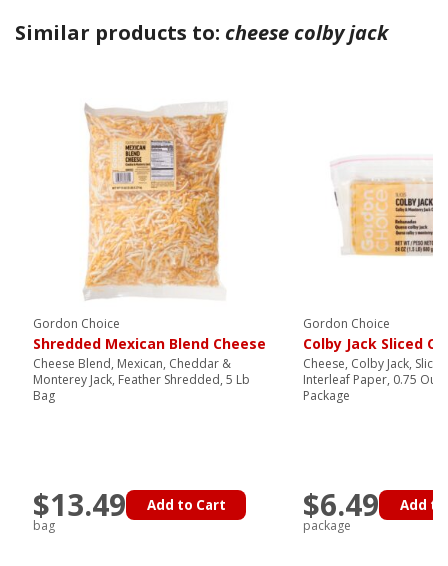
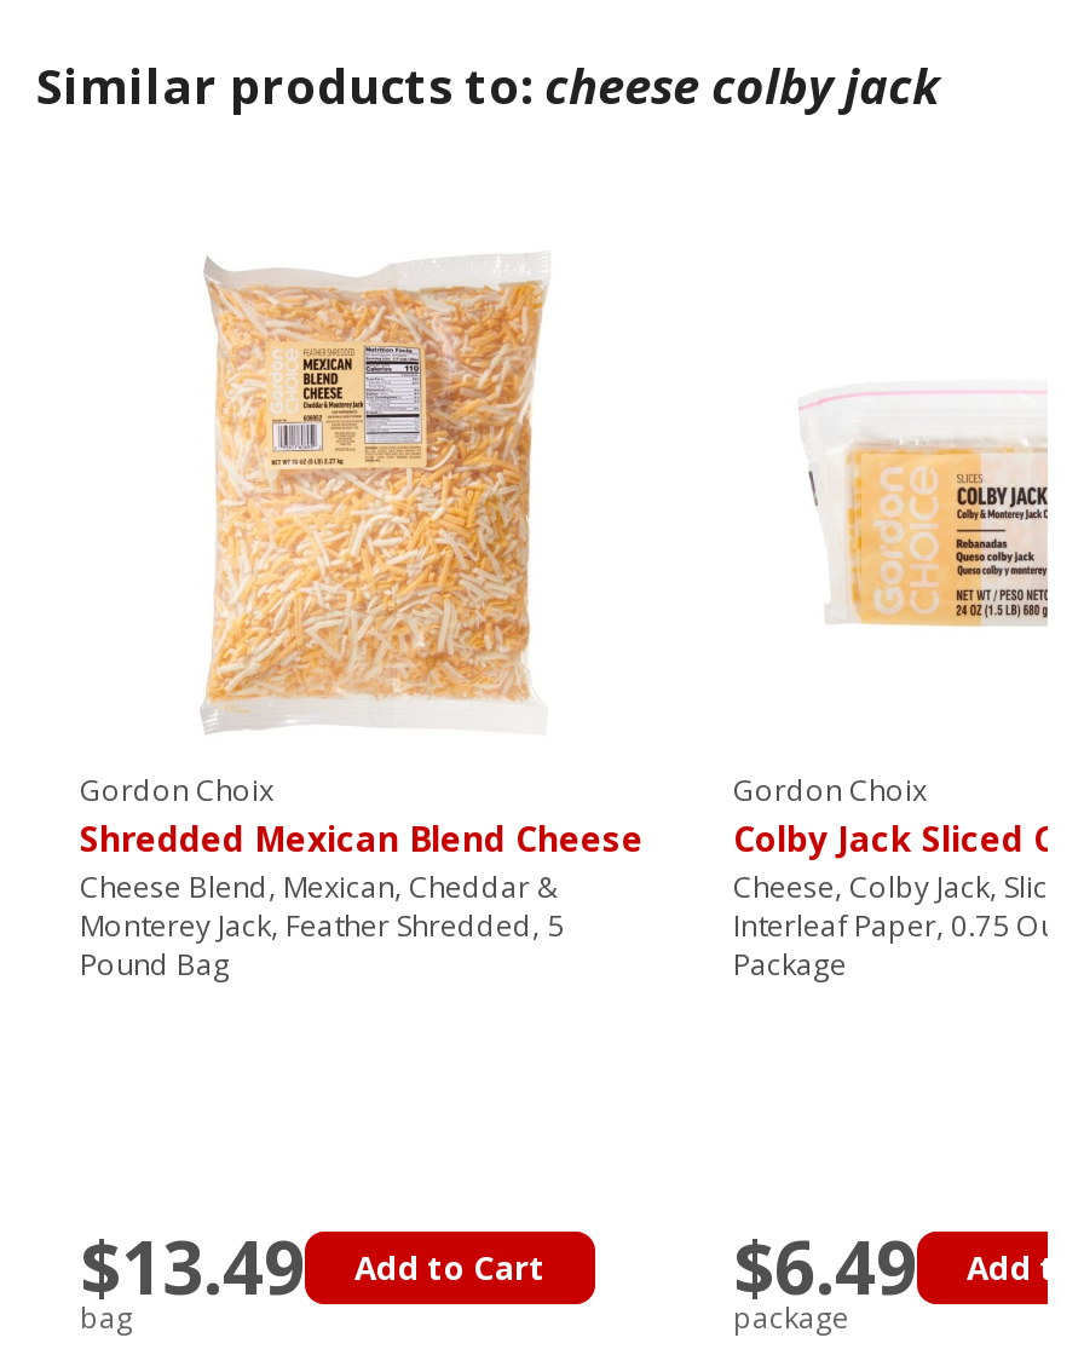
[33,315,120,332] Gordon Choice -> [80,769,273,811] Gordon Choix
[303,315,390,332] Gordon Choice -> [733,769,927,811] Gordon Choix
[33,371,250,404] Monterey Jack, Feather Shredded, 5 Lb | Bag -> [80,905,564,985] Monterey Jack, Feather Shredded, 5 | Pound Bag

